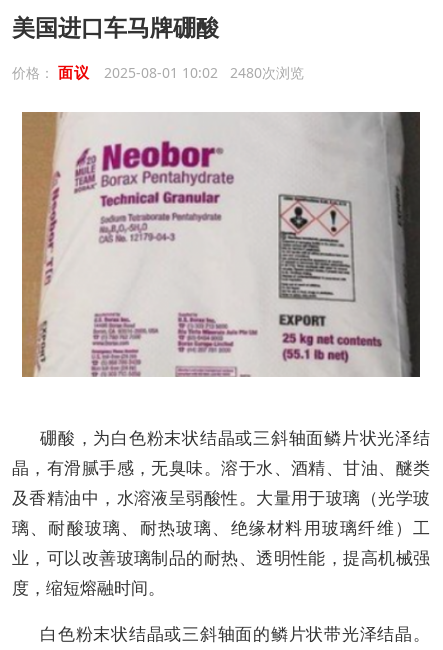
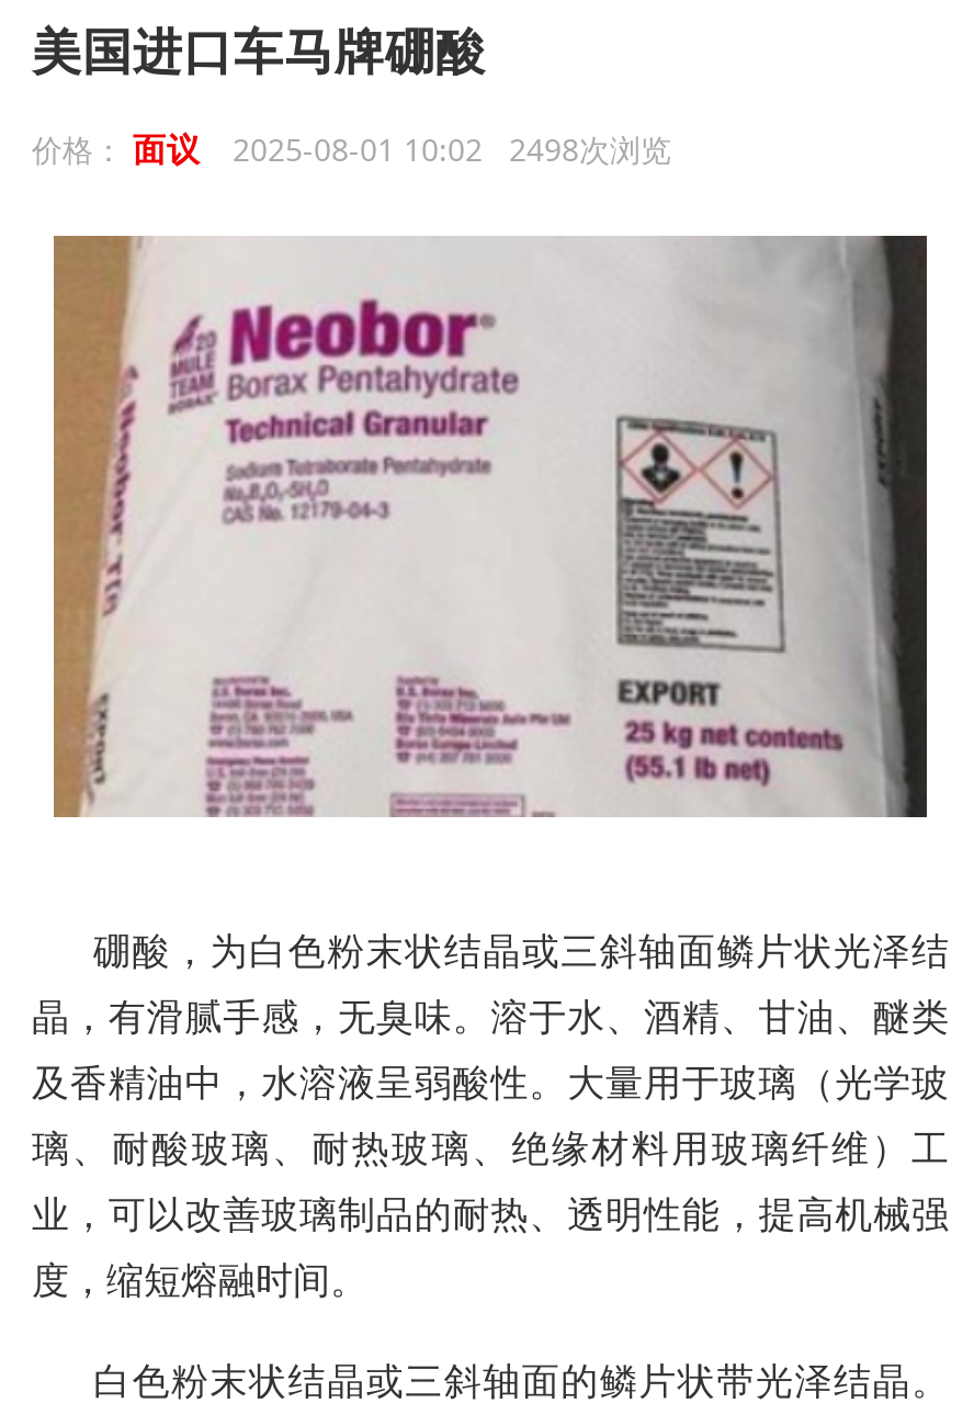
[12,62,303,82] 价格：面议 2025-08-01 10:02 2480次浏览 -> [32,126,671,170] 价格：面议 2025-08-01 10:02 2498次浏览

